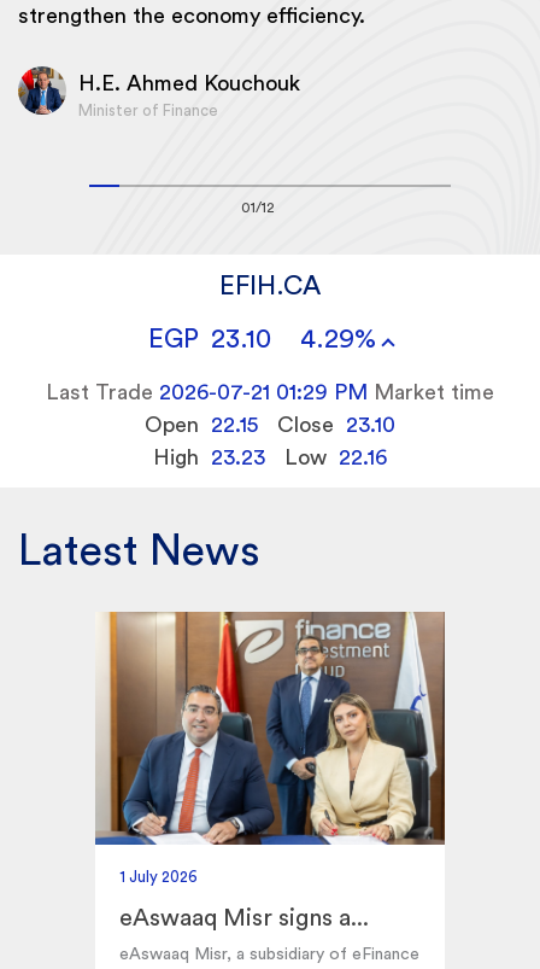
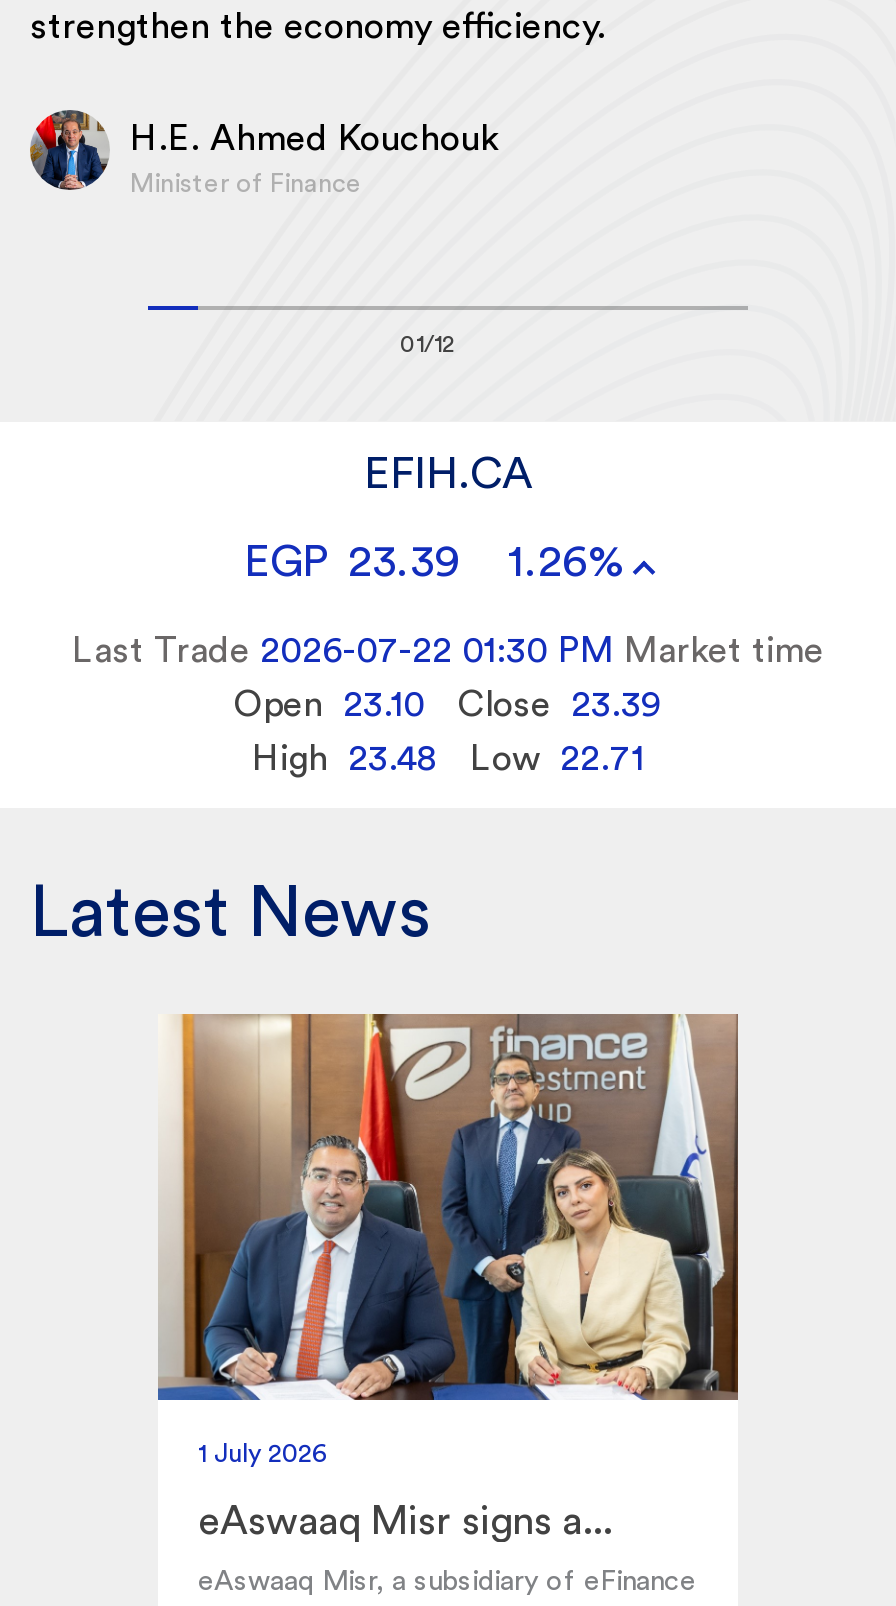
[148,322,271,354] EGP 23.10 -> [244,534,460,586] EGP 23.39
[300,322,383,354] 4.29% -> [508,534,636,586] 1.26%
[46,379,494,404] Last Trade 2026-07-21 01:29 PM Market time -> [72,628,824,670] Last Trade 2026-07-22 01:30 PM Market time
[145,412,258,437] Open 22.15 -> [233,682,425,724] Open 23.10
[277,412,395,437] Close 23.10 -> [457,682,663,724] Close 23.39
[153,444,265,470] High 23.23 -> [252,736,438,778] High 23.48
[284,444,387,470] Low 22.16 -> [470,736,644,778] Low 22.71

